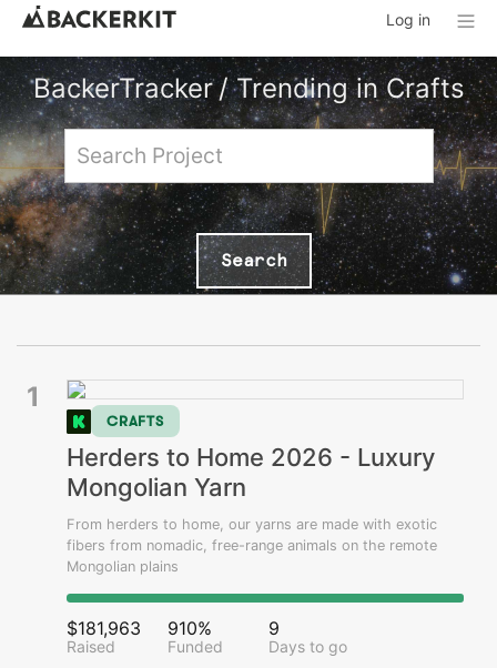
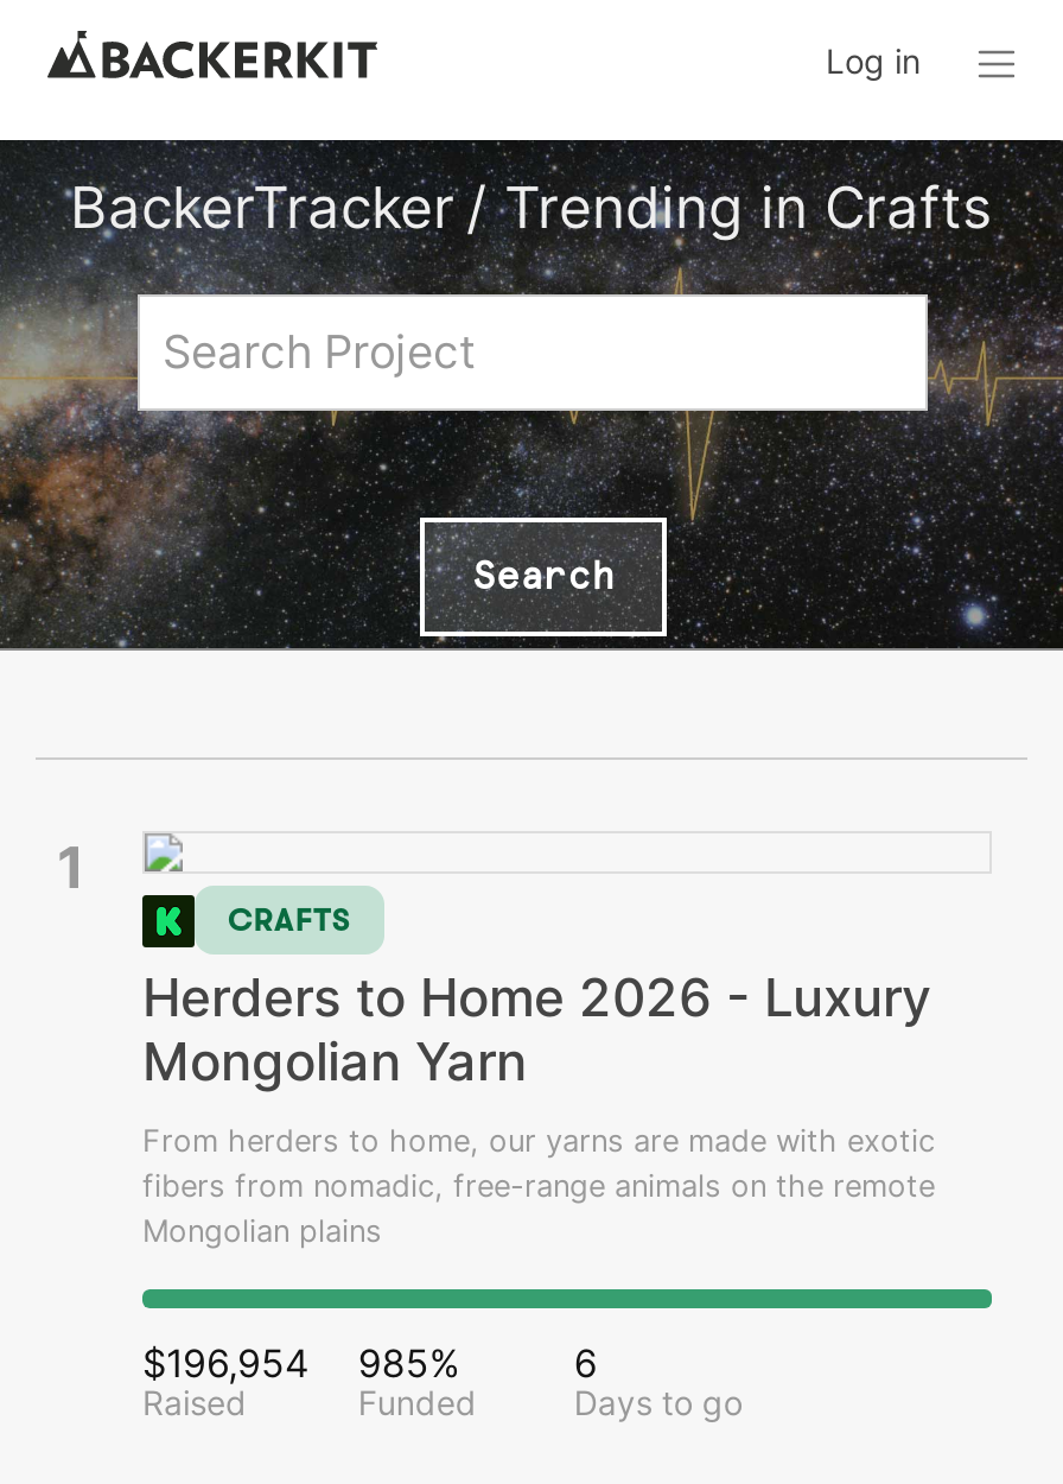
[67,617,141,639] $181,963 -> [142,1339,308,1387] $196,954
[167,617,212,639] 910% -> [358,1339,460,1387] 985%
[268,617,279,639] 9 -> [574,1339,597,1387] 6

